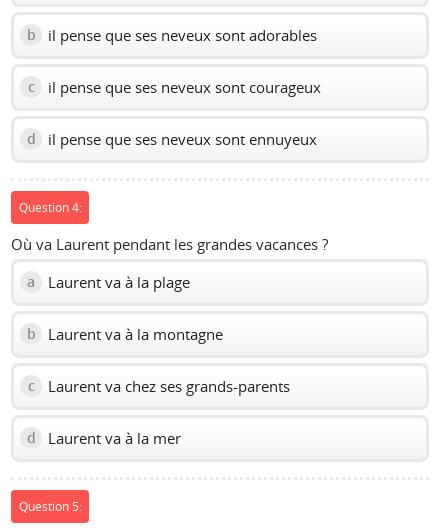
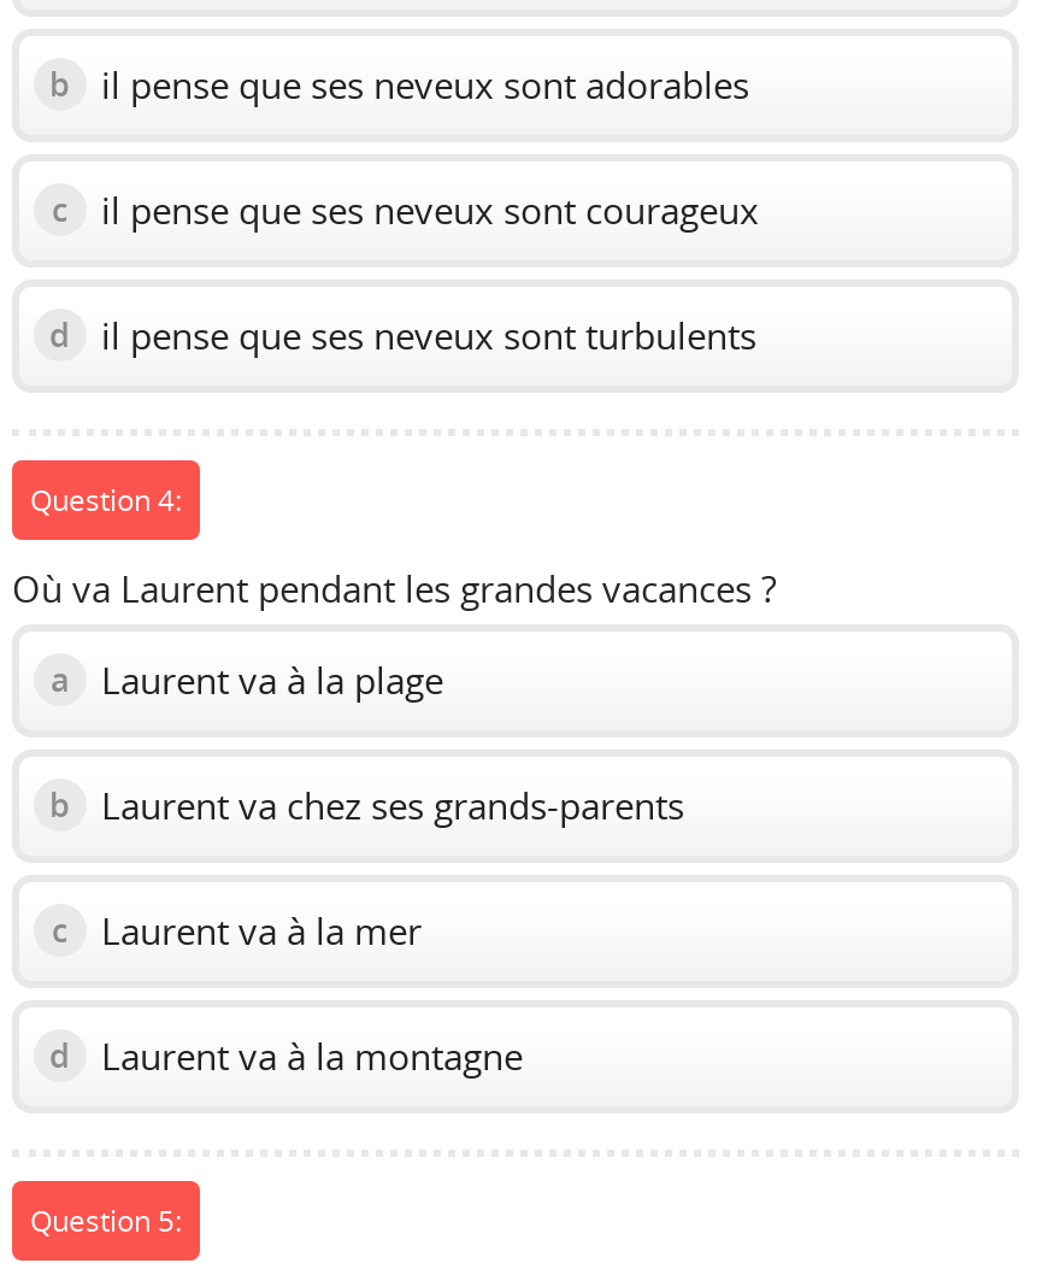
[26,128,317,148] d il pense que ses neveux sont ennuyeux -> [49,310,756,358] d il pense que ses neveux sont turbulents
[26,323,223,343] b Laurent va à la montagne -> [49,780,684,828] b Laurent va chez ses grands-parents
[27,375,290,395] c Laurent va chez ses grands-parents -> [52,905,422,953] c Laurent va à la mer
[26,427,181,447] d Laurent va à la mer -> [49,1030,523,1079] d Laurent va à la montagne

